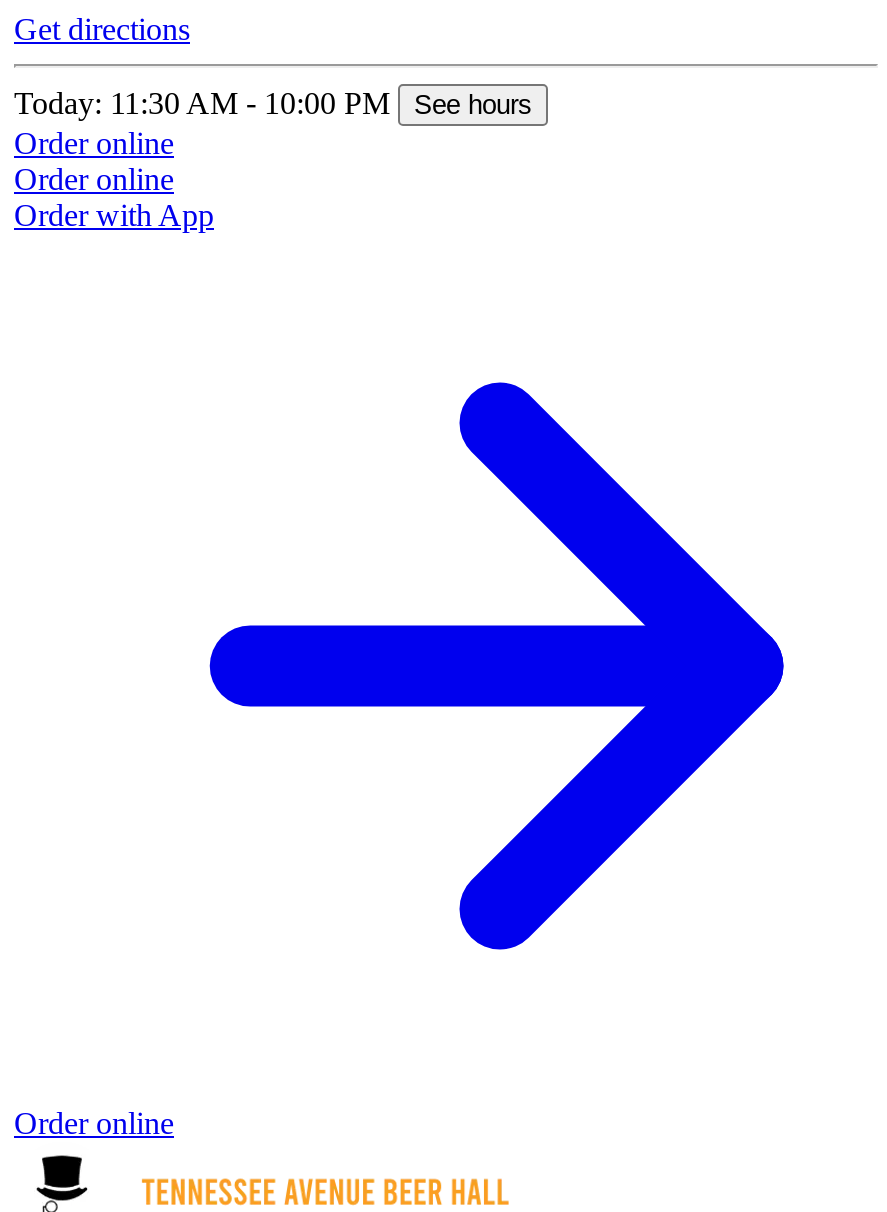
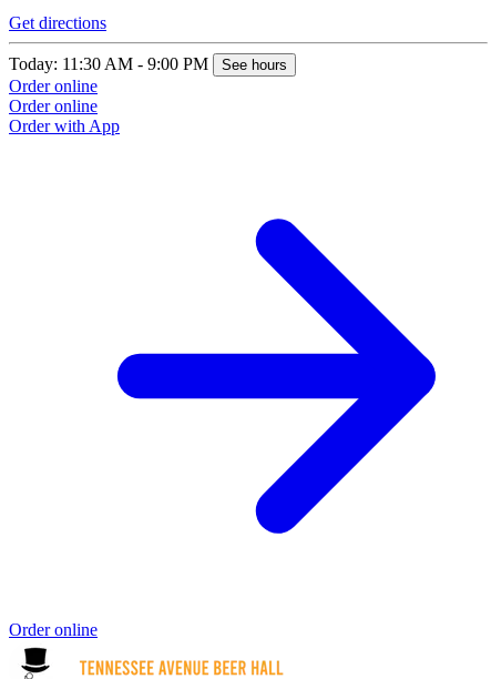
[14,86,532,120] Today: 11:30 AM - 10:00 PM See hours -> [9,54,287,73] Today: 11:30 AM - 9:00 PM See hours

